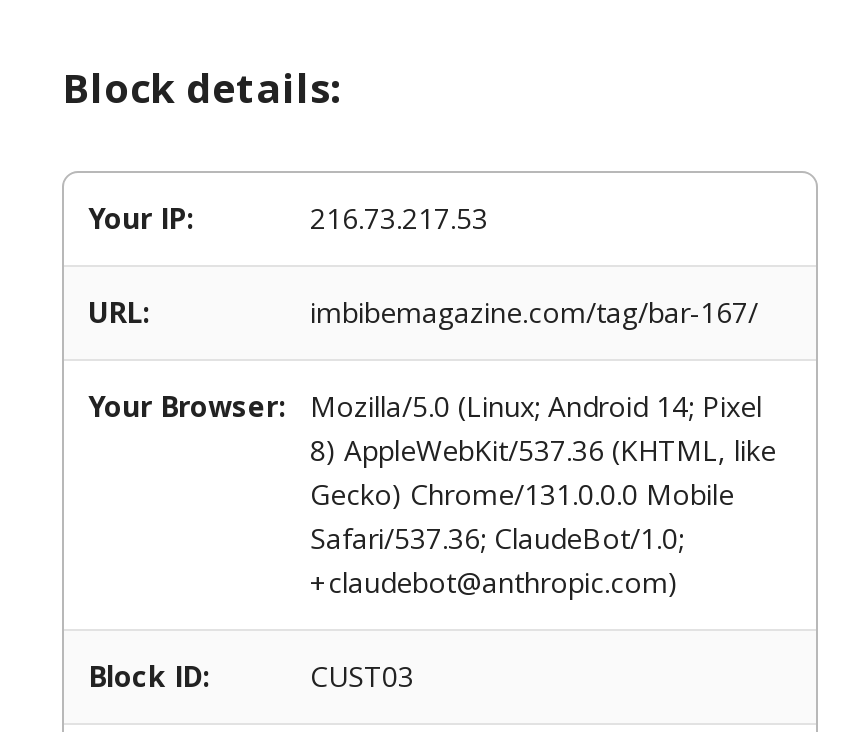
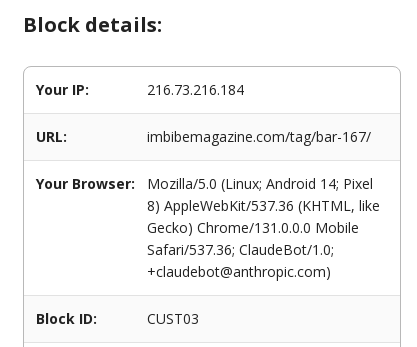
[310,199,488,237] 216.73.217.53 -> [147,80,244,99] 216.73.216.184

